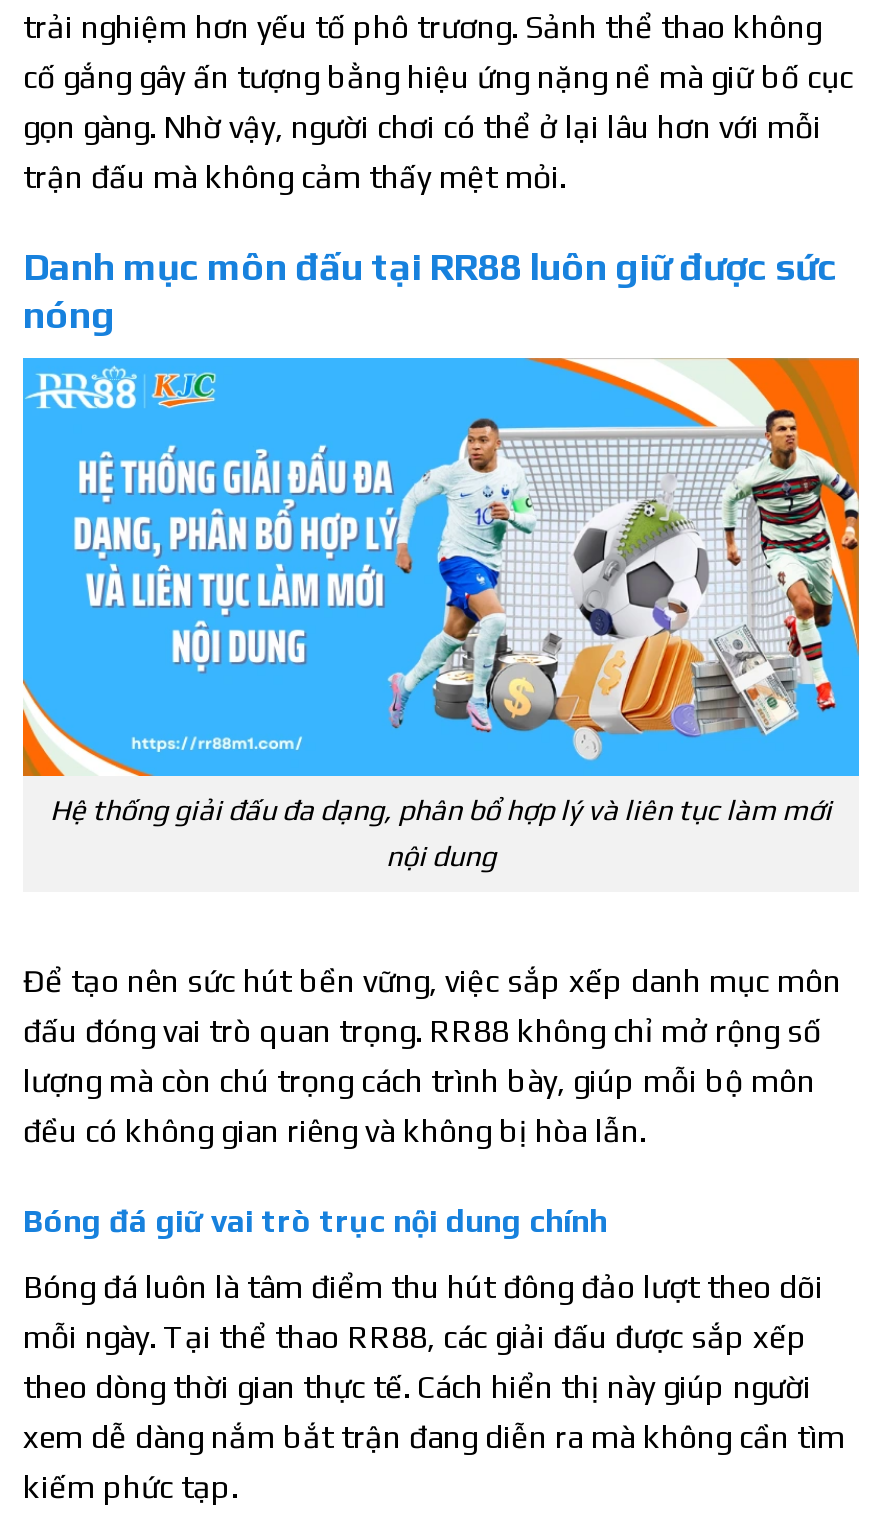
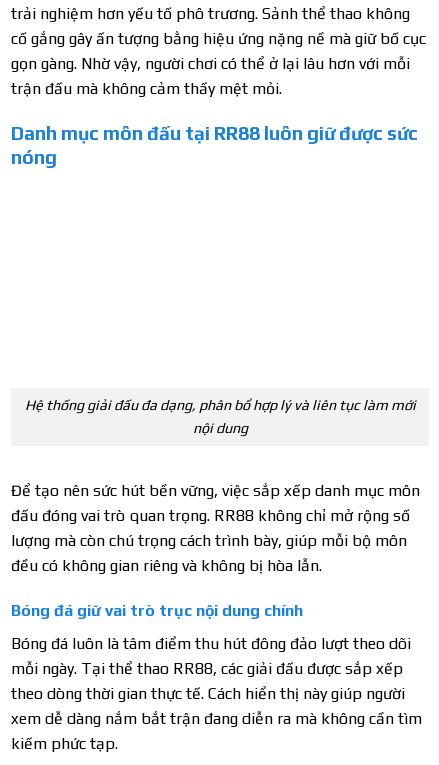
[21,356,861,778] [image] -> none

